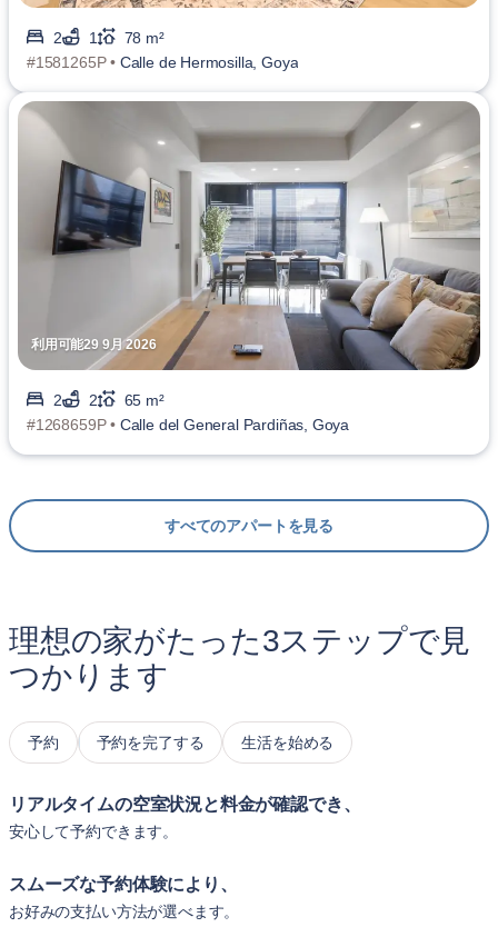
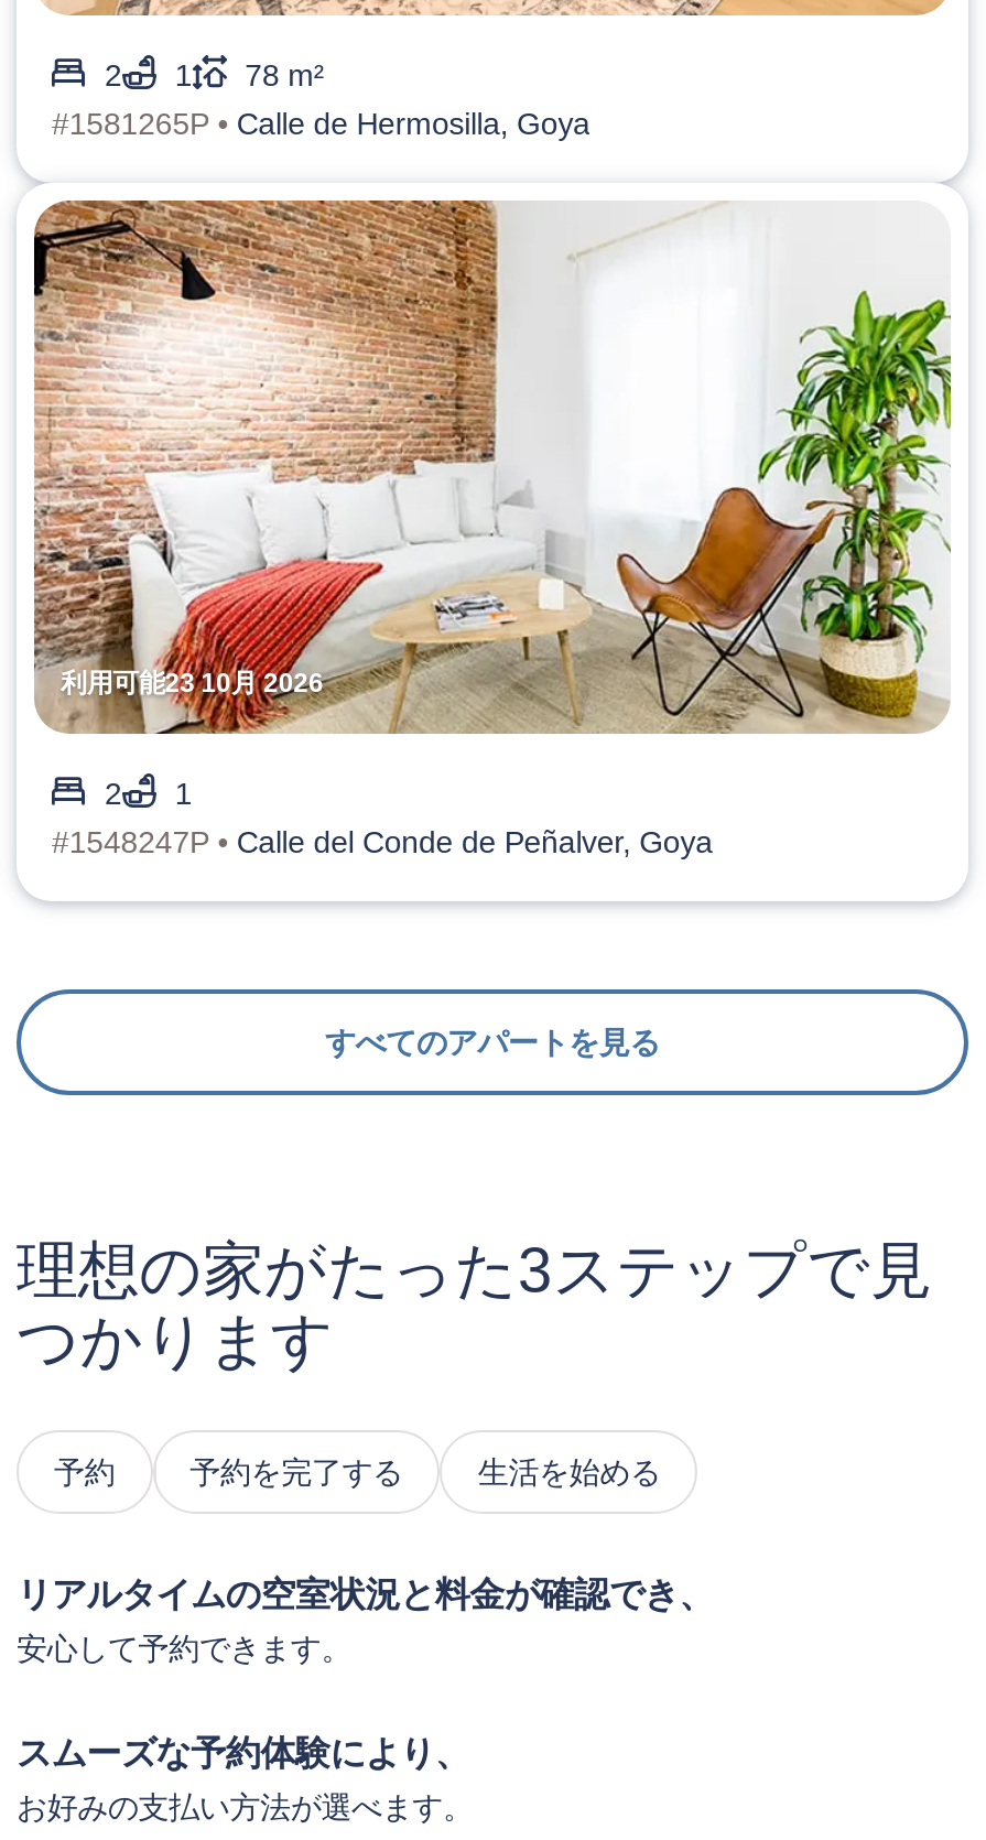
[18,100,481,371] [image] | 利用可能29 9月 2026 -> [32,198,953,736] [image] | 利用可能23 10月 2026
[27,391,349,433] 2 | 65 m² | #1268659P • Calle del General Pardiñas, Goya -> [52,776,713,859] 1 | #1548247P • Calle del Conde de Peñalver, Goya

